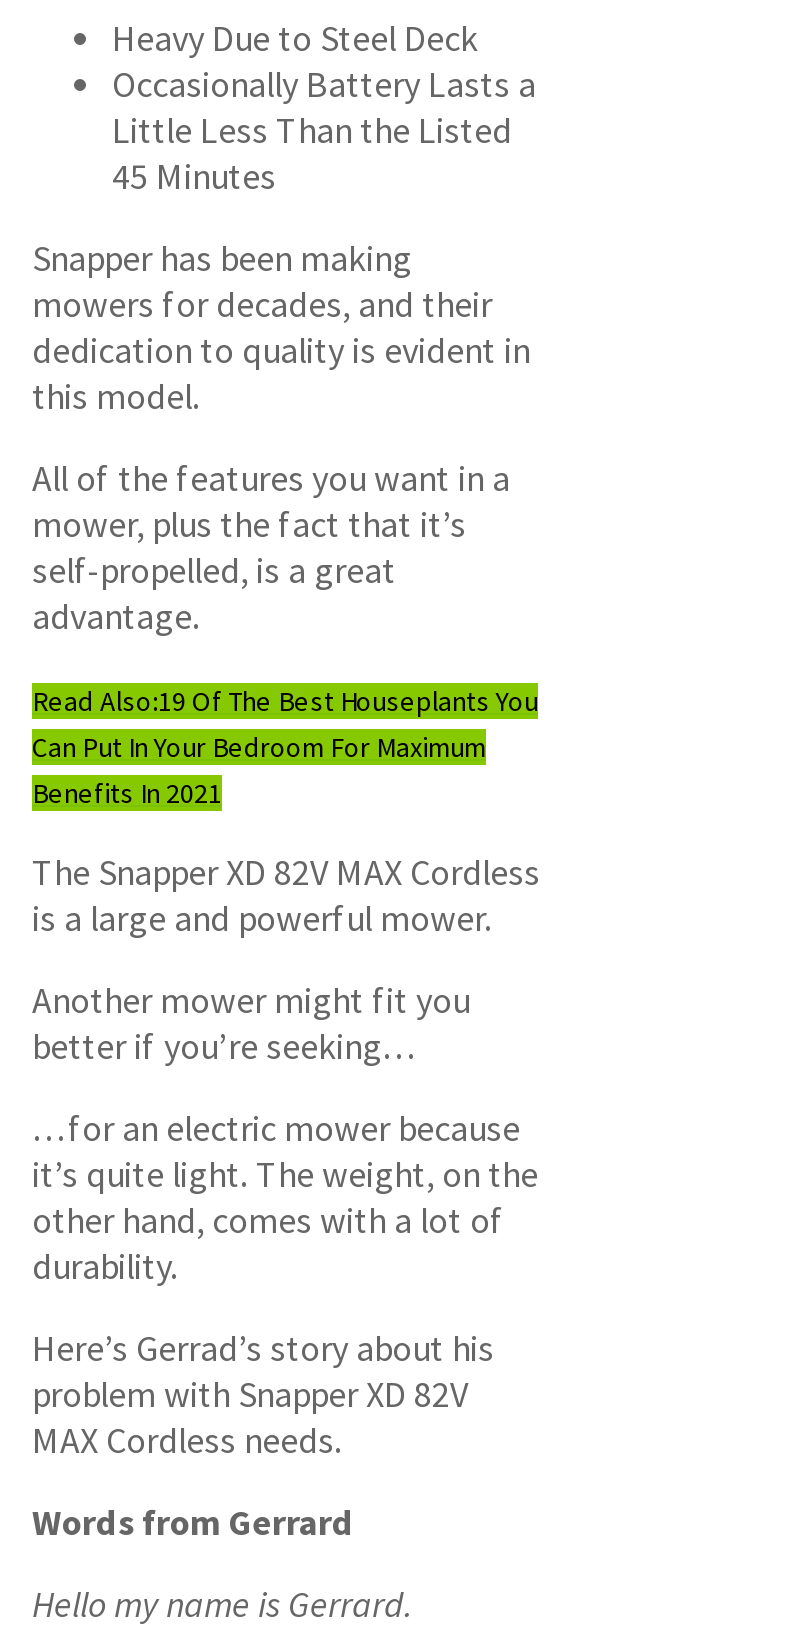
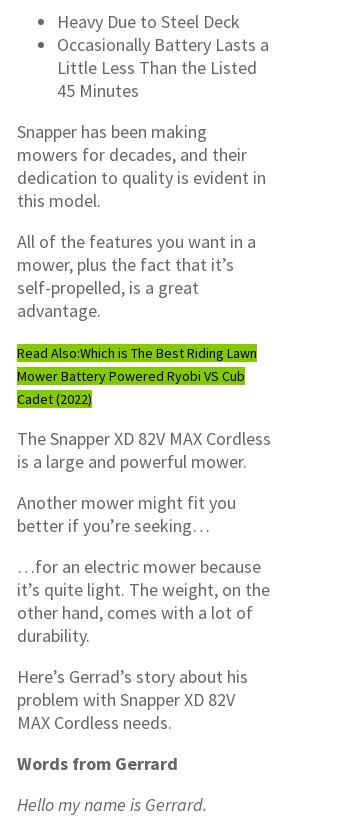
[32,682,538,810] Read Also:19 Of The Best Houseplants You | Can Put In Your Bedroom For Maximum | Benefits In 2021 -> [17,344,257,408] Read Also:Which is The Best Riding Lawn | Mower Battery Powered Ryobi VS Cub | Cadet (2022)

